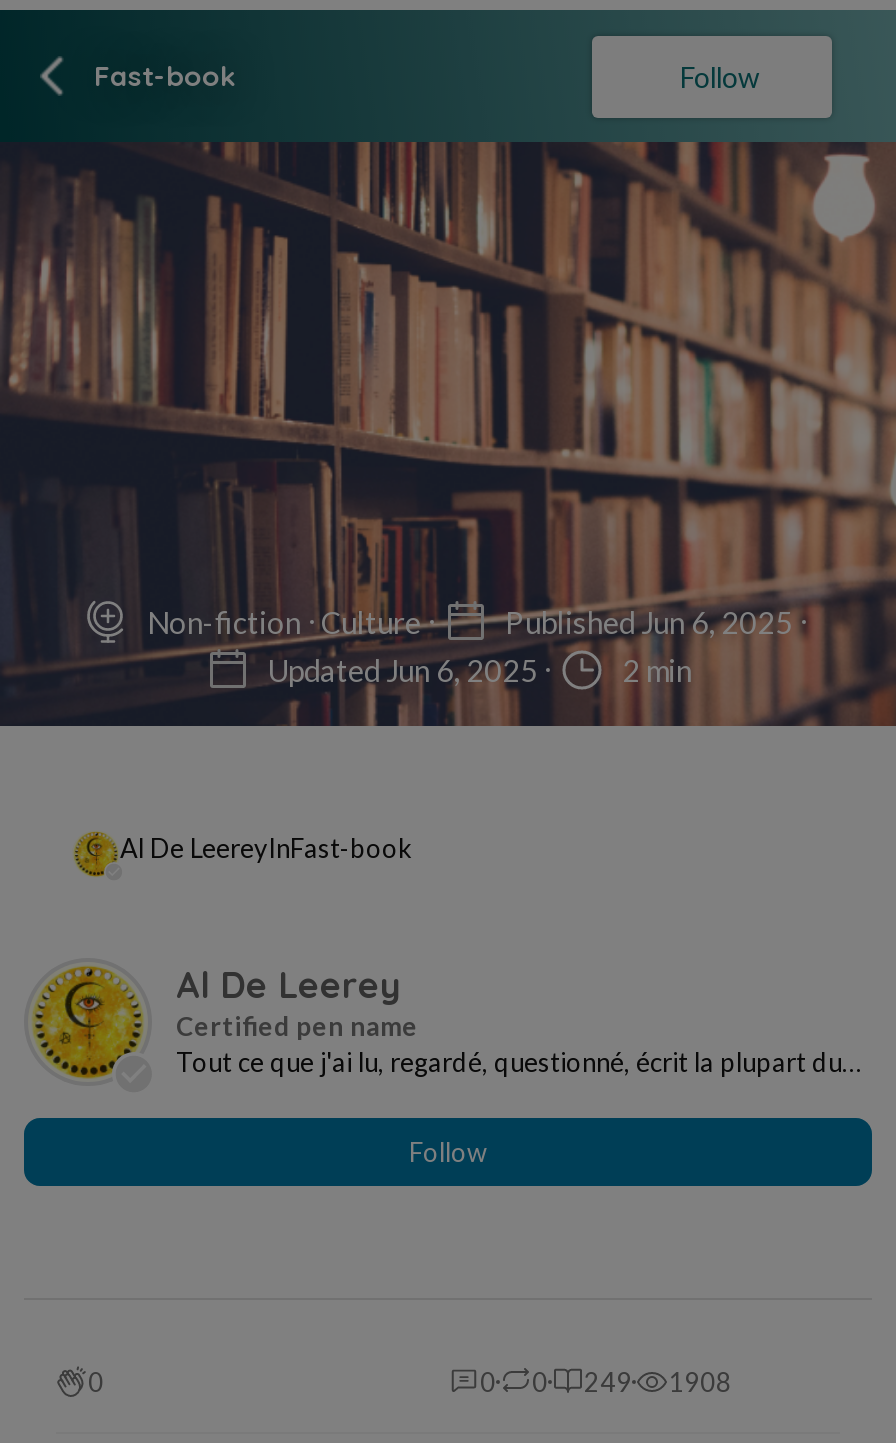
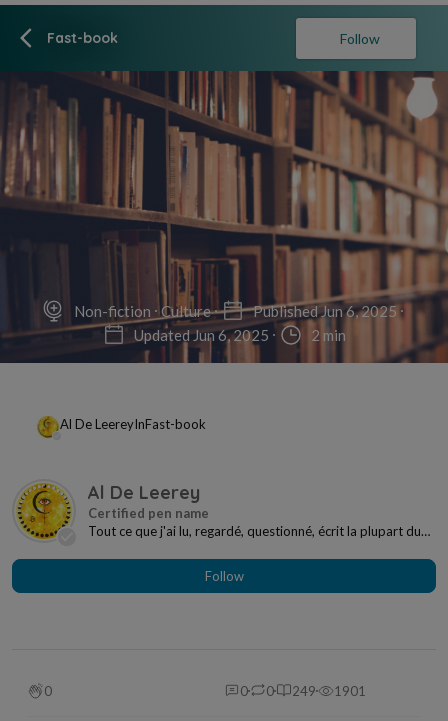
[480,1366,732,1398] 0 0 249 1908 -> [240,683,366,699] 0 0 249 1901

